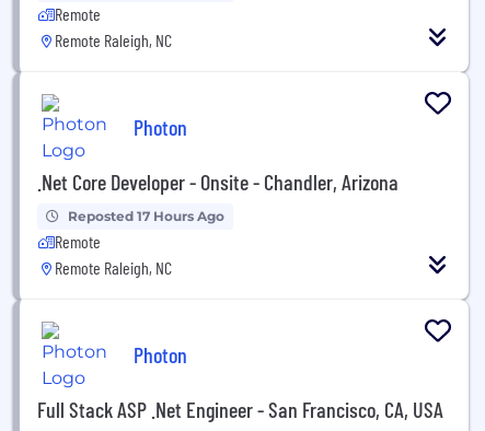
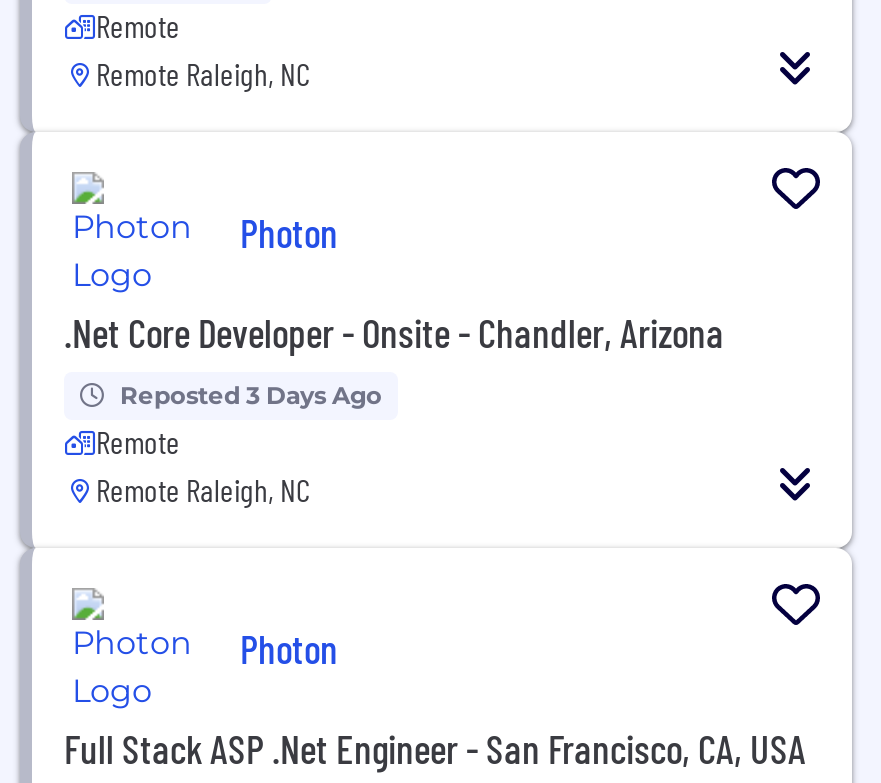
[68,208,224,224] Reposted 17 Hours Ago -> [120,379,382,409] Reposted 3 Days Ago

